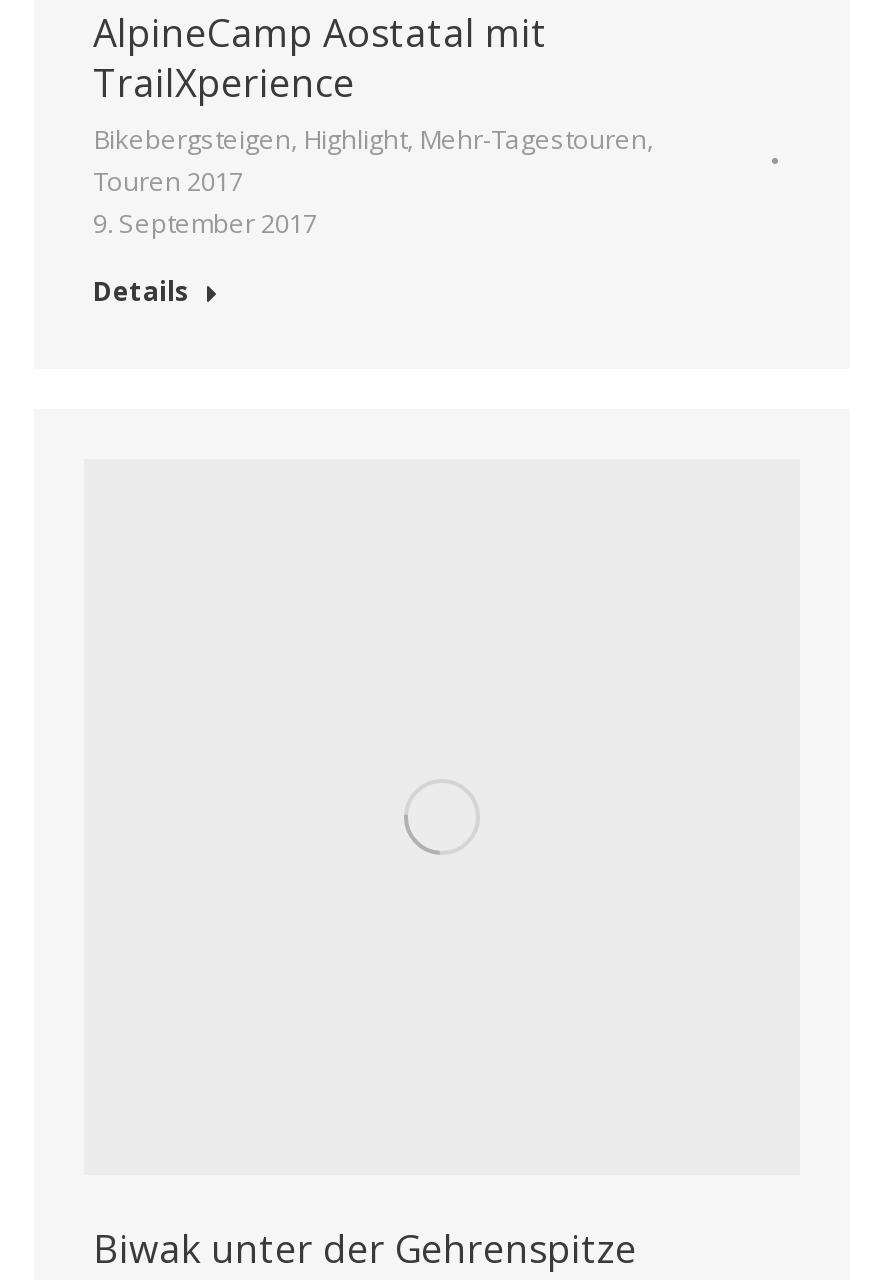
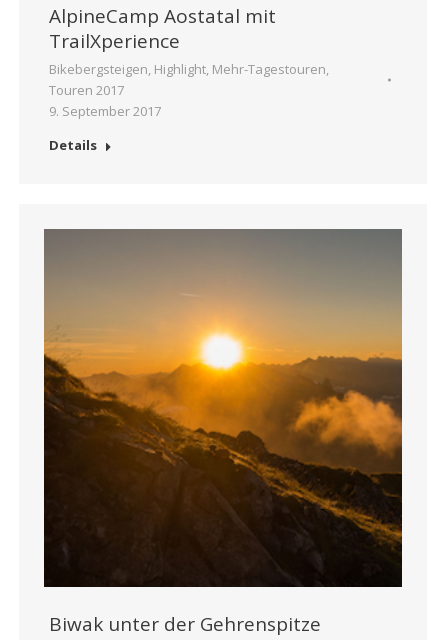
none -> [43,228,403,588] [image]

